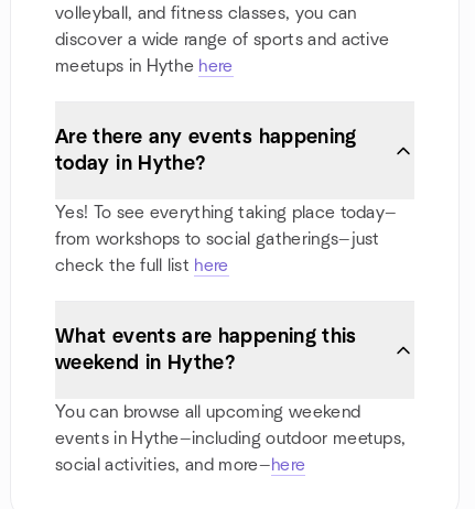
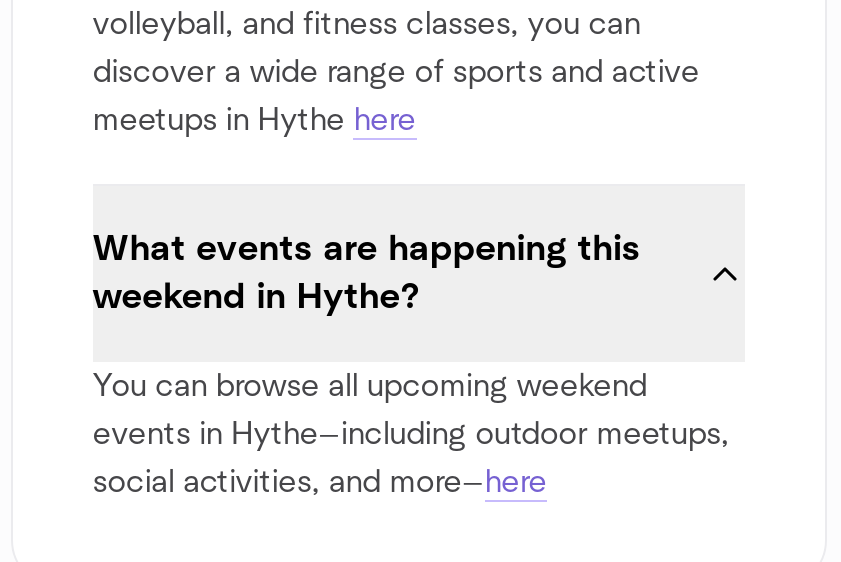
[55,128,397,274] Are there any events happening | today in Hythe? | Yes! To see everything taking place today— | from workshops to social gatherings—just | check the full list here -> none

